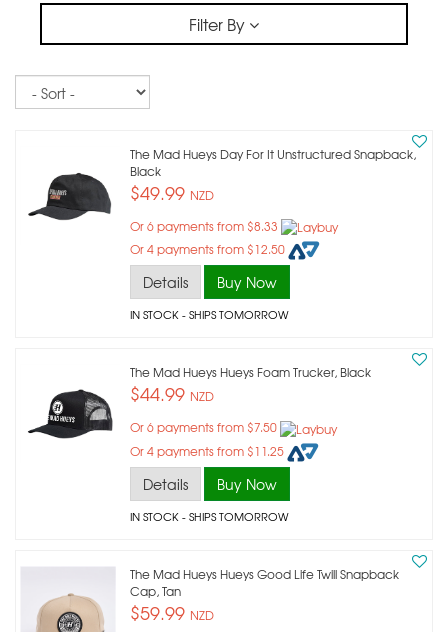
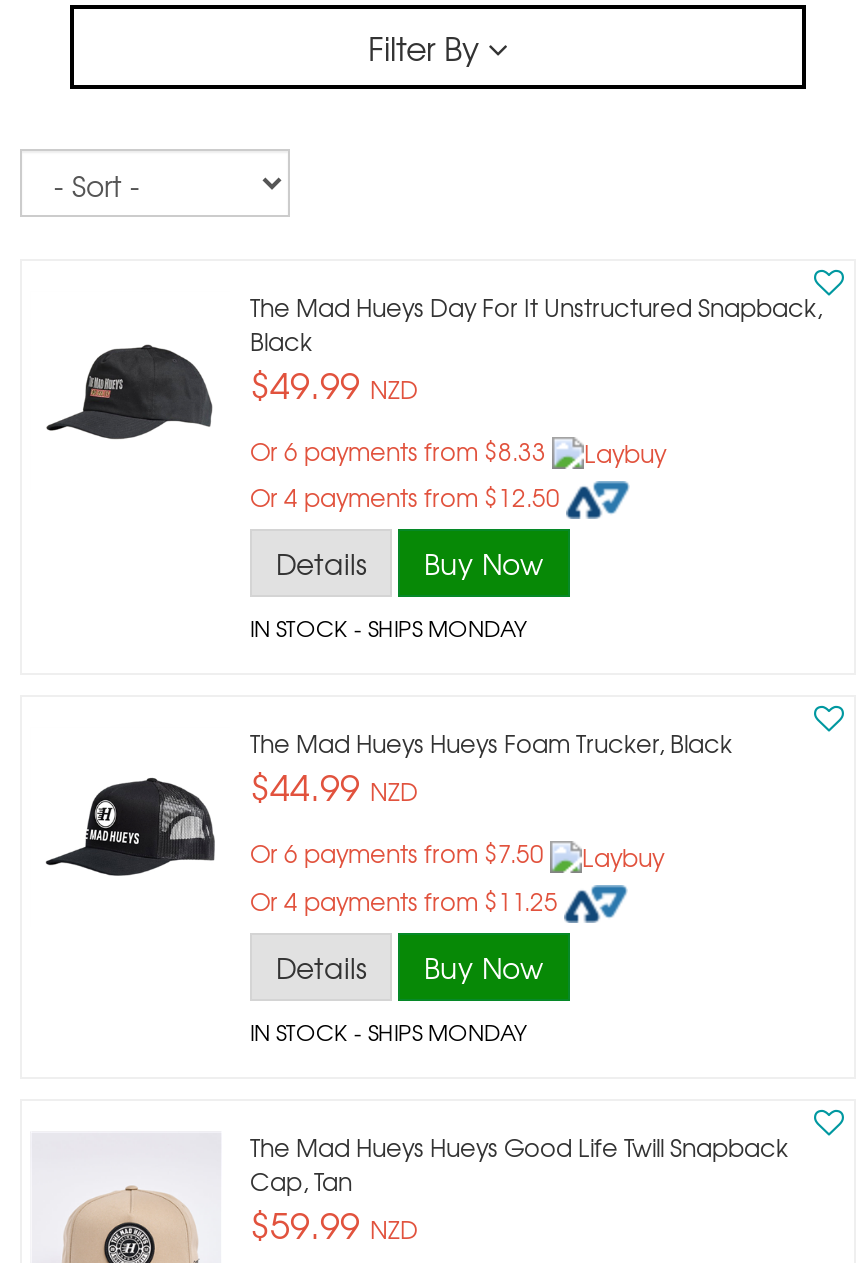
[130,306,289,322] IN STOCK - SHIPS TOMORROW -> [250,612,528,644] IN STOCK - SHIPS MONDAY
[130,508,289,524] IN STOCK - SHIPS TOMORROW -> [250,1015,528,1047] IN STOCK - SHIPS MONDAY

